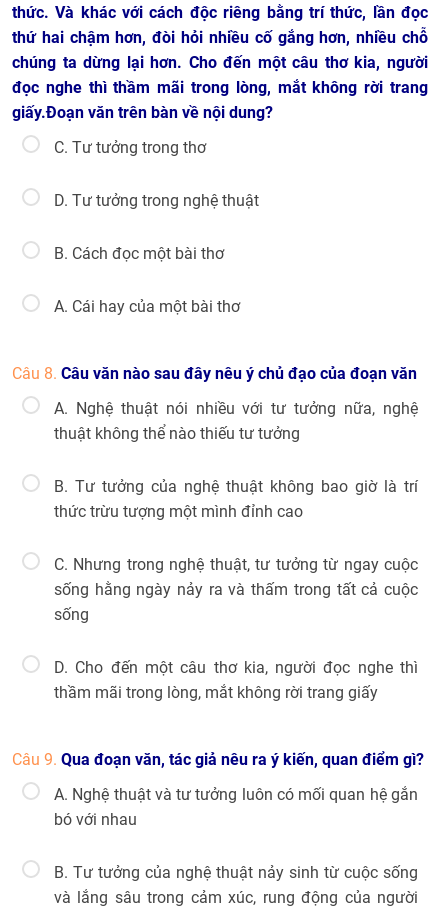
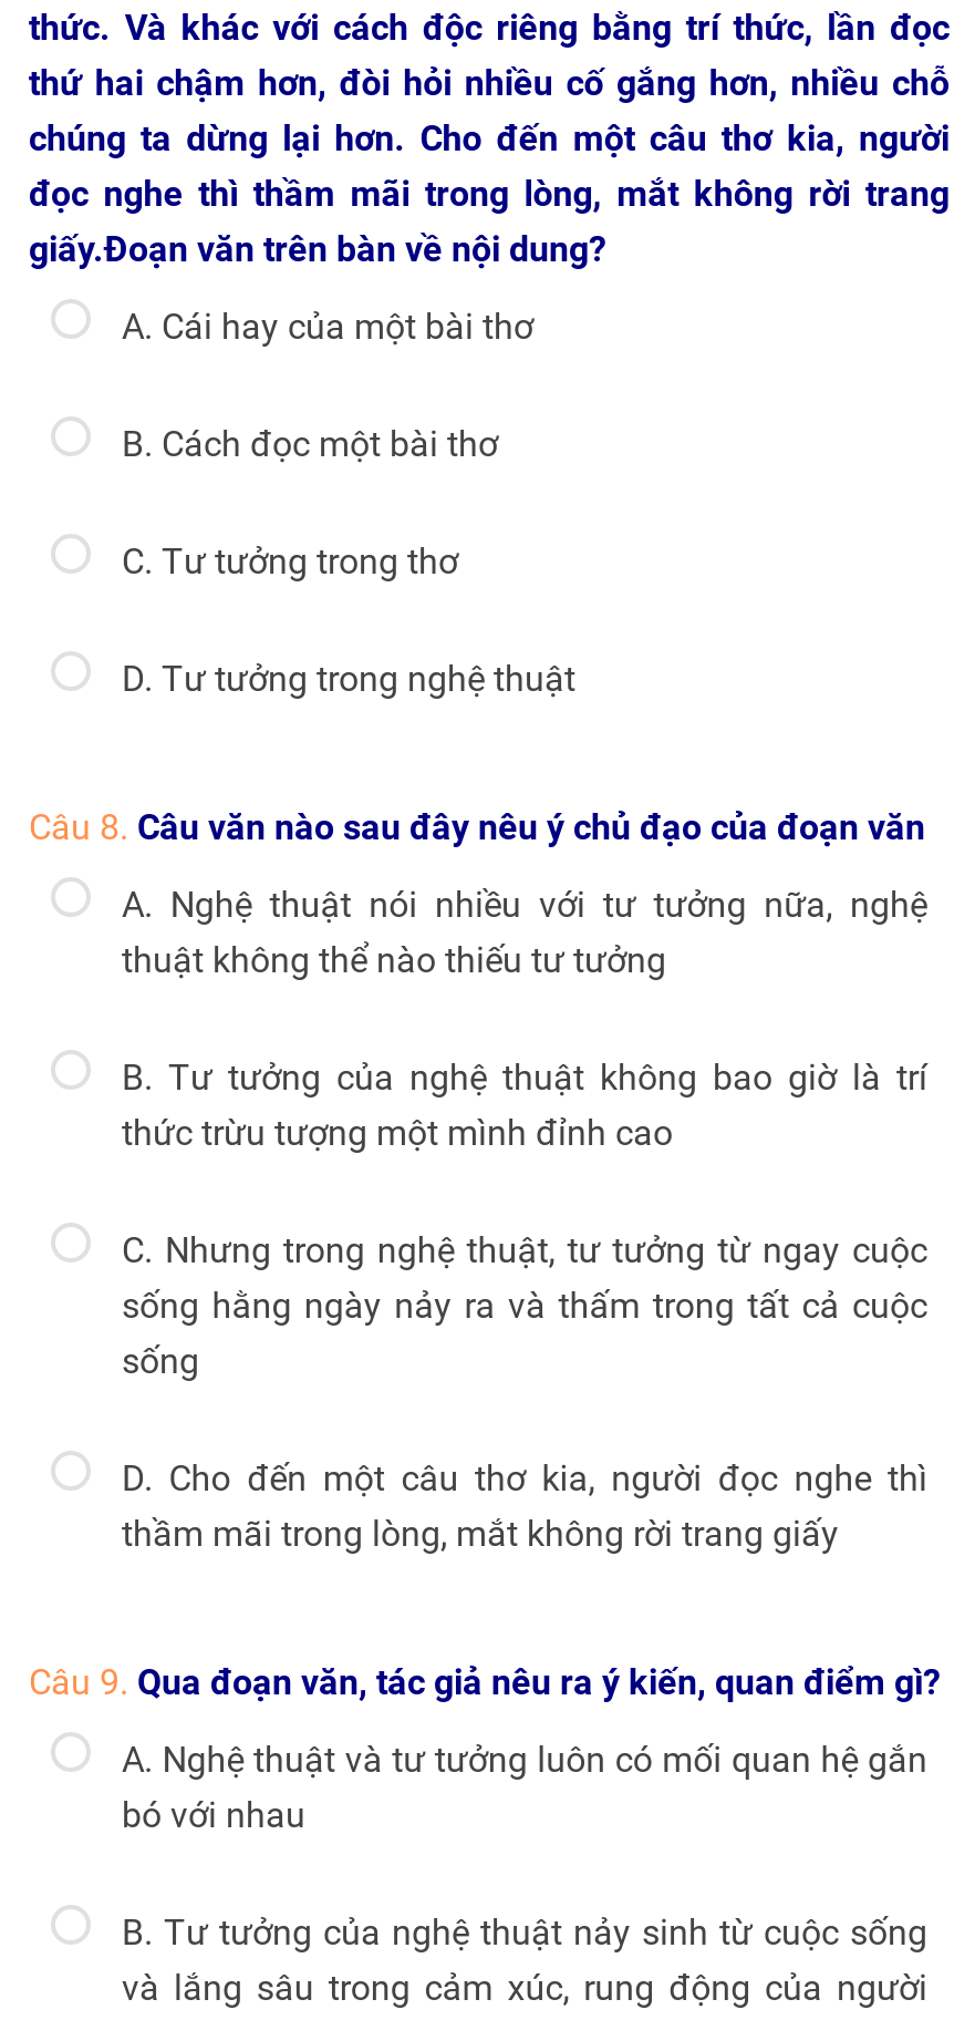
moved [54,138,259,210] -> [122,540,575,700]: C. Tư tưởng trong thơ | D. Tư tưởng trong nghệ thuật
moved [54,244,240,316] -> [122,306,533,465]: B. Cách đọc một bài thơ | A. Cái hay của một bài thơ

